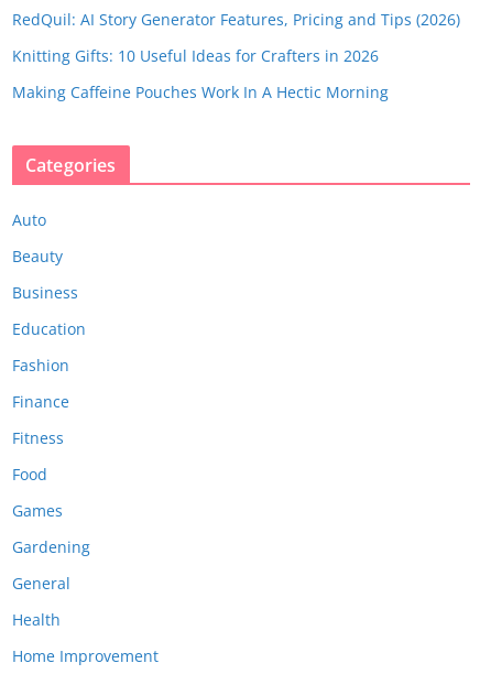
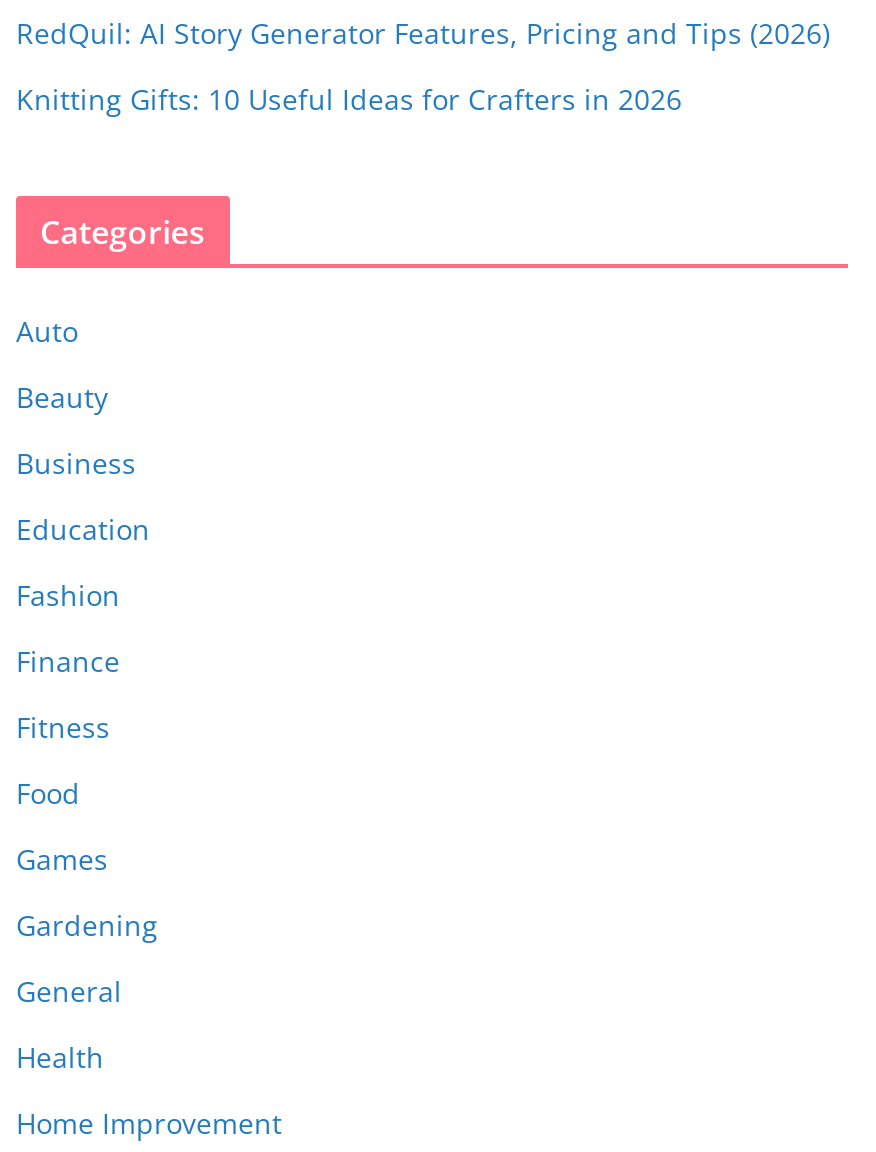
[12,82,389,103] Making Caffeine Pouches Work In A Hectic Morning -> none

